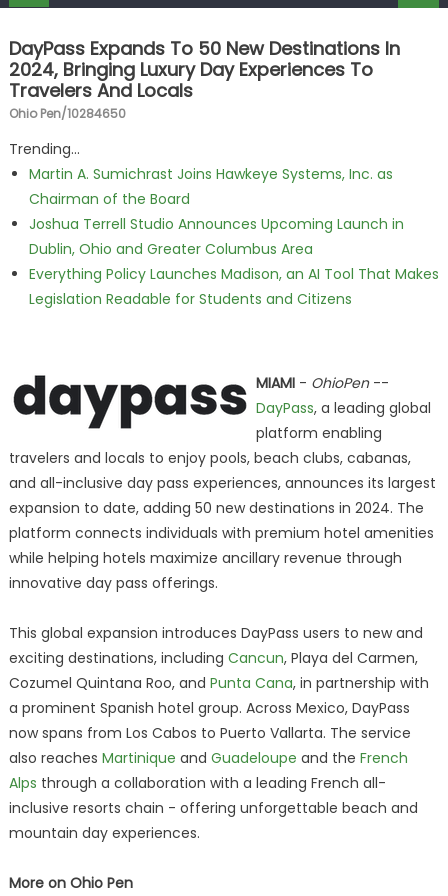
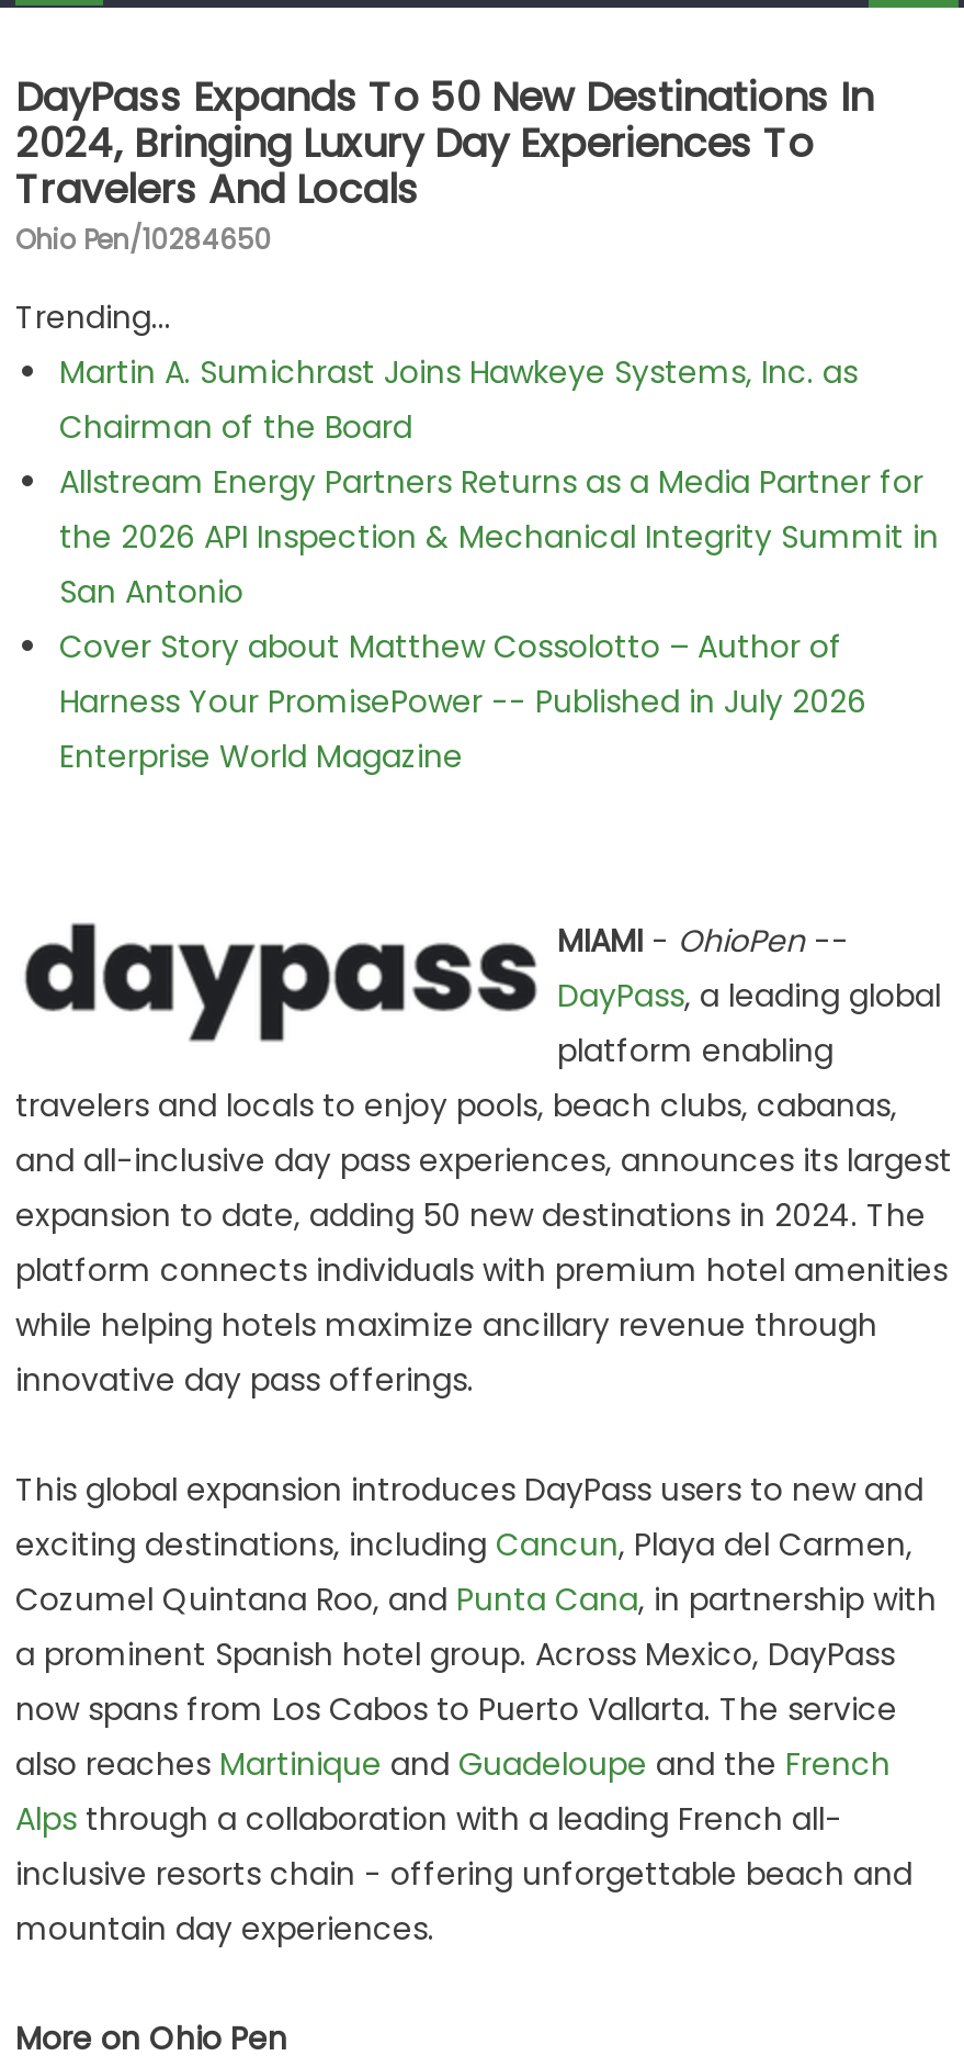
[29,214,439,309] Joshua Terrell Studio Announces Upcoming Launch in | Dublin, Ohio and Greater Columbus Area | Everything Policy Launches Madison, an AI Tool That Makes | Legislation Readable for Students and Citizens -> [59,460,939,778] Allstream Energy Partners Returns as a Media Partner for | the 2026 API Inspection & Mechanical Integrity Summit in | San Antonio | Cover Story about Matthew Cossolotto – Author of | Harness Your PromisePower -- Published in July 2026 | Enterprise World Magazine

